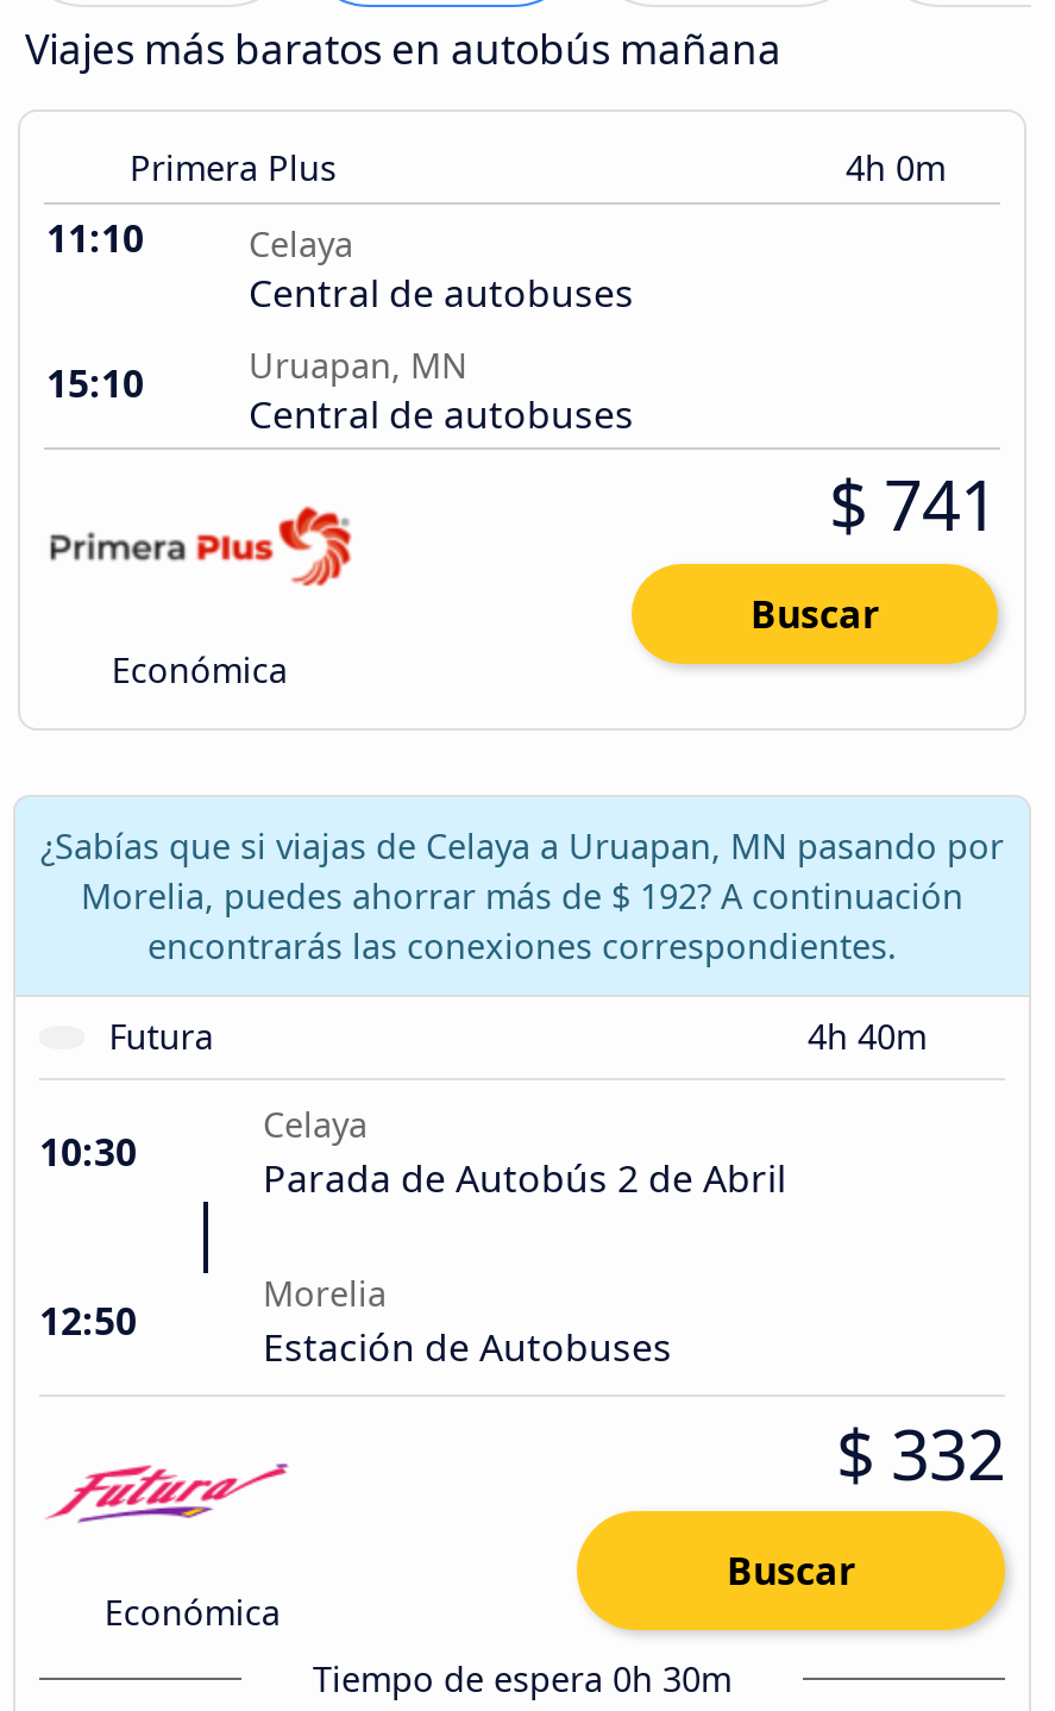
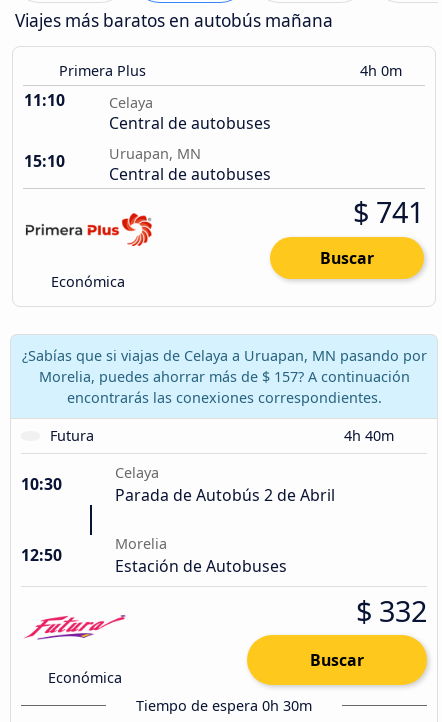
[81,872,963,918] Morelia, puedes ahorrar más de $ 192? A continuación -> [38,367,409,386] Morelia, puedes ahorrar más de $ 157? A continuación

